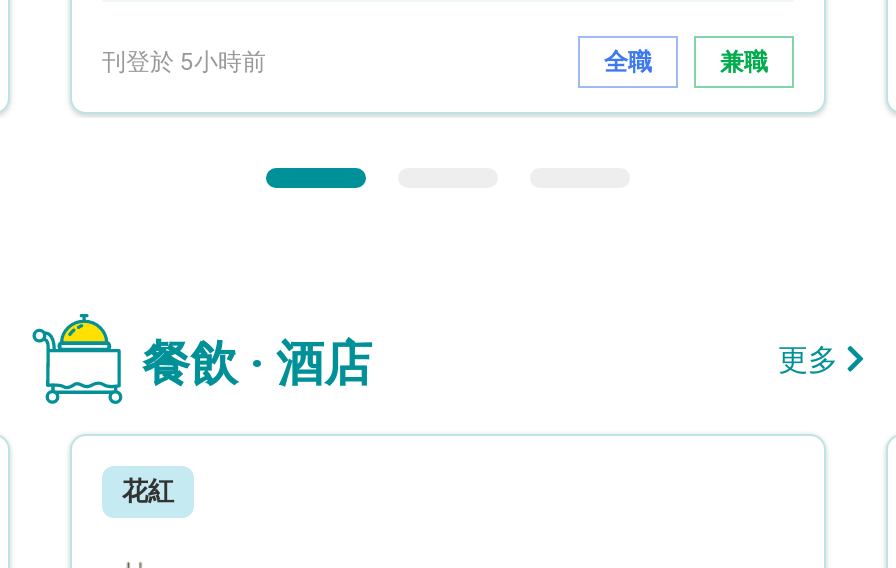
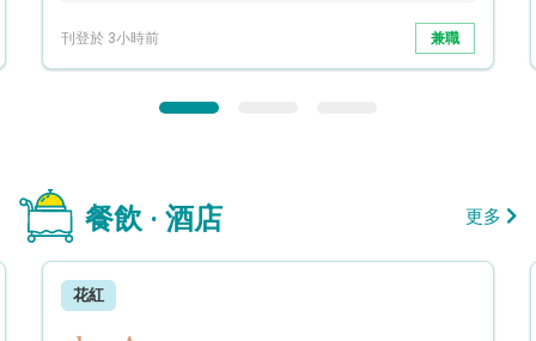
[102,47,652,75] 刊登於 5小時前 | 全職 -> [61,29,159,46] 刊登於 3小時前

